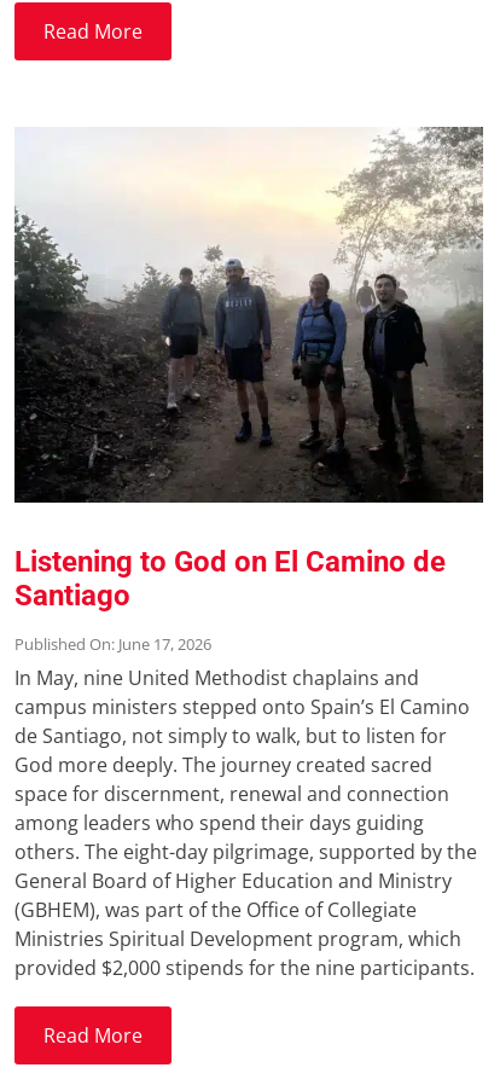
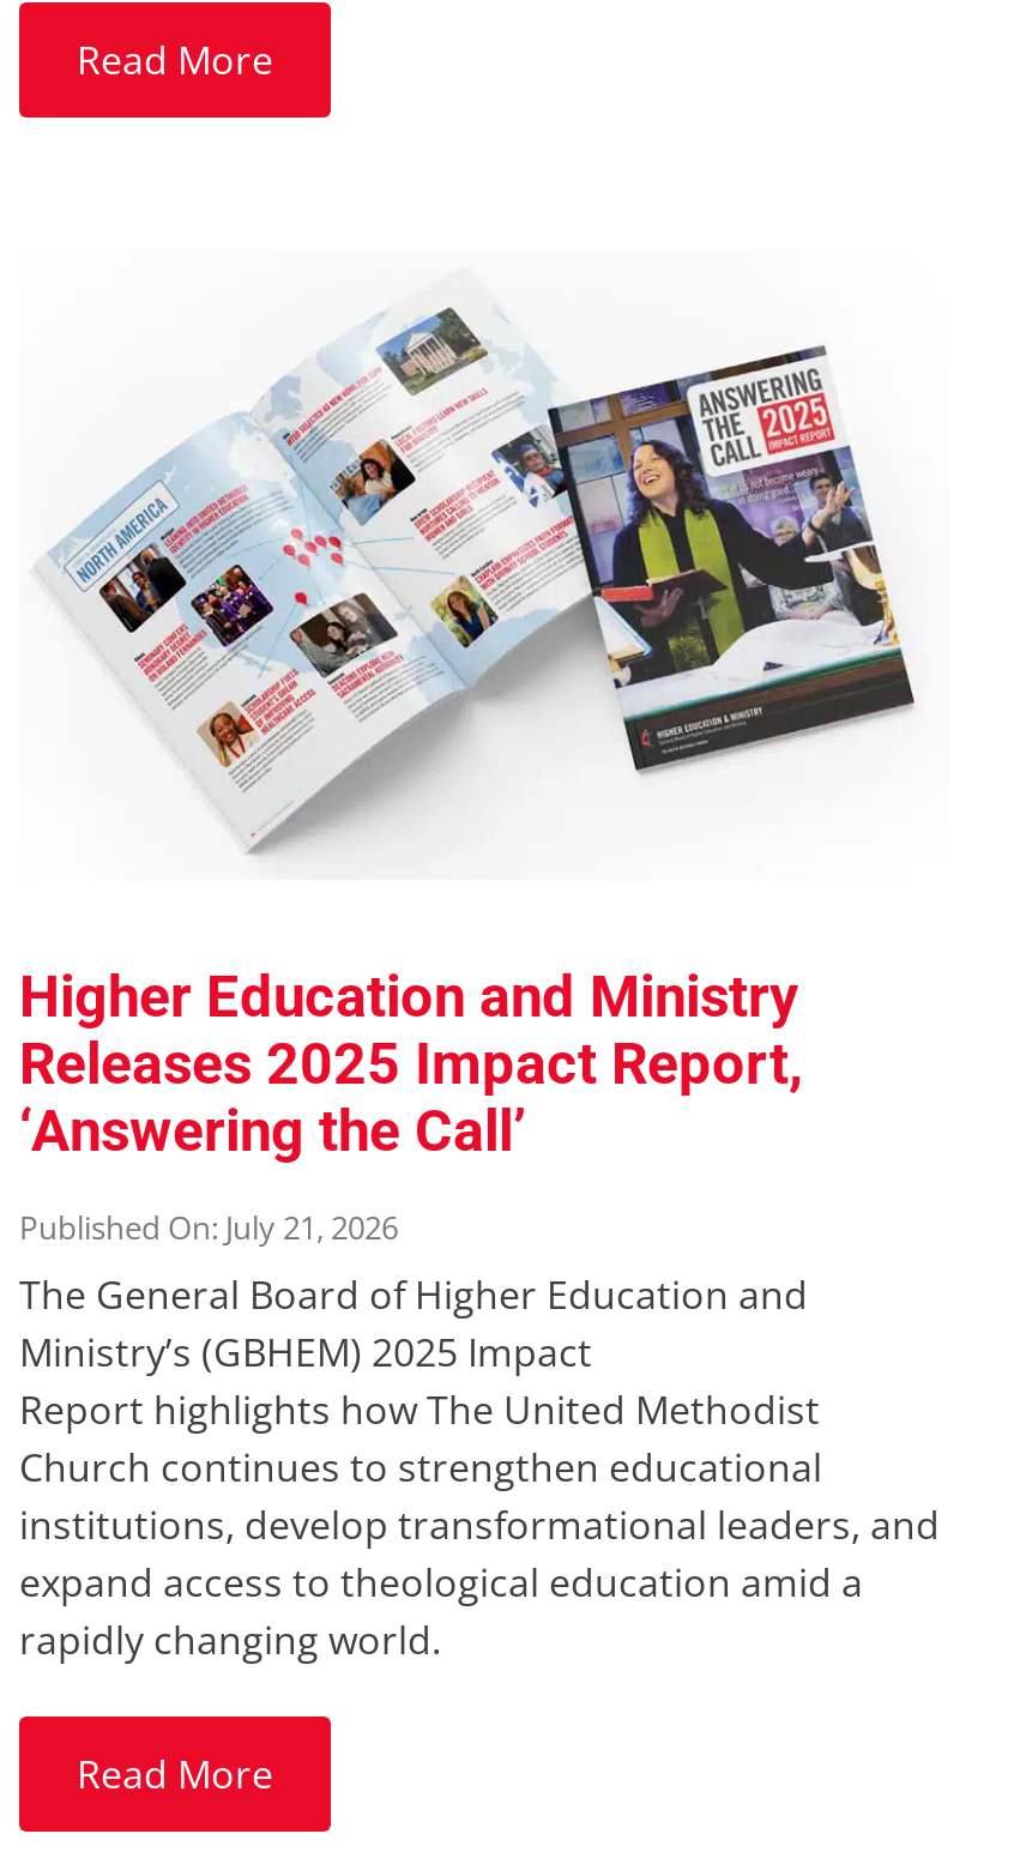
[13,126,484,504] [image] -> [19,248,949,783] [image]
[14,544,446,612] Listening to God on El Camino de | Santiago -> [19,964,803,1165] Higher Education and Ministry | Releases 2025 Impact Report, | ‘Answering the Call’
[14,633,477,981] Published On: June 17, 2026 | In May, nine United Methodist chaplains and | campus ministers stepped onto Spain’s El Camino | de Santiago, not simply to walk, but to listen for | God more deeply. The journey created sacred | space for discernment, renewal and connection | among leaders who spend their days guiding | others. The eight-day pilgrimage, supported by the | General Board of Higher Education and Ministry | (GBHEM), was part of the Office of Collegiate | Ministries Spiritual Development program, which | provided $2,000 stipends for the nine participants. -> [19,1206,940,1666] Published On: July 21, 2026 | The General Board of Higher Education and | Ministry’s (GBHEM) 2025 Impact | Report highlights how The United Methodist | Church continues to strengthen educational | institutions, develop transformational leaders, and | expand access to theological education amid a | rapidly changing world.

